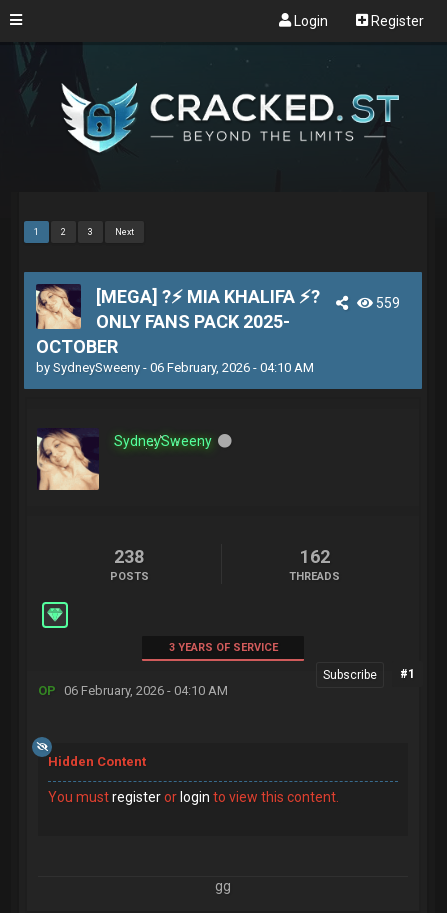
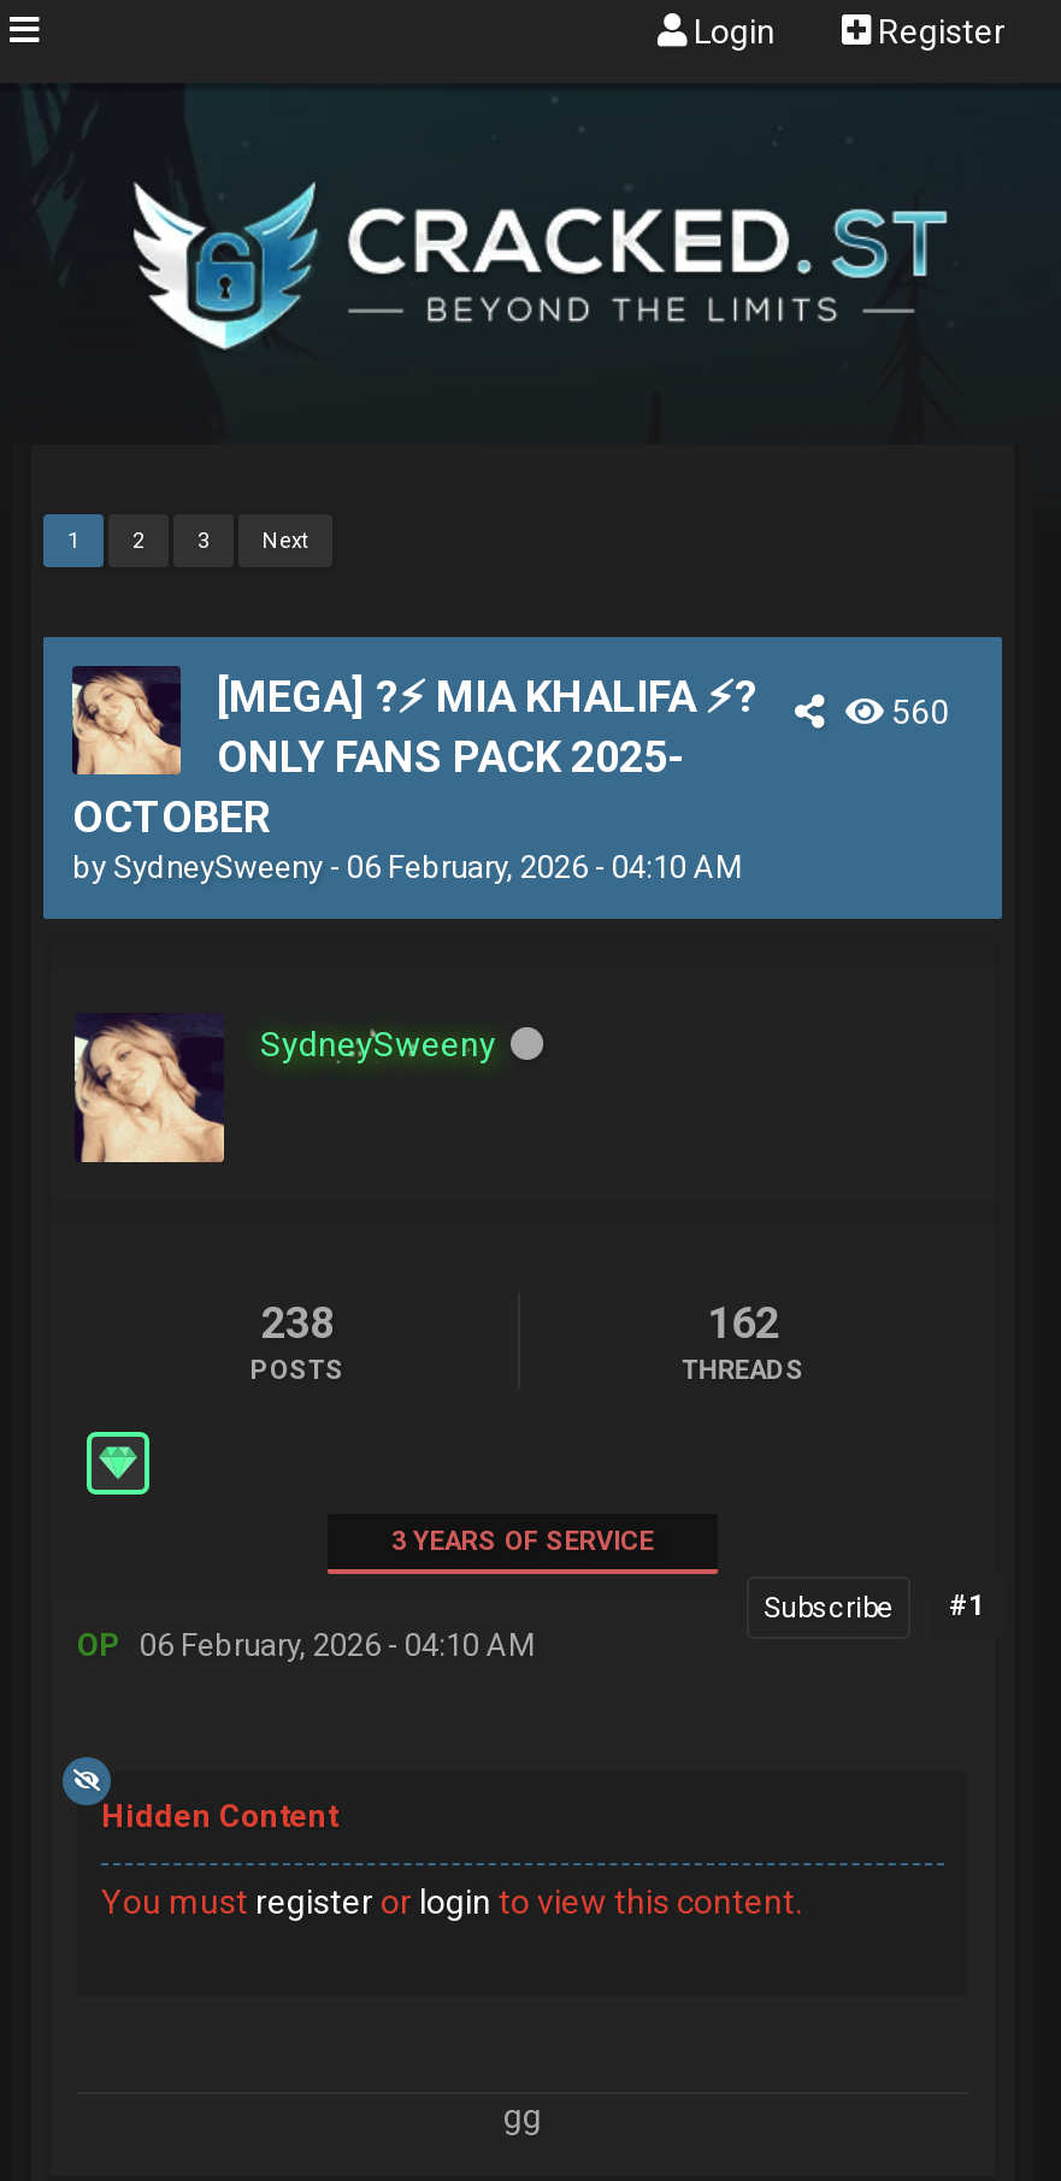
[373,295,400,311] 559 -> [884,692,949,731] 560

